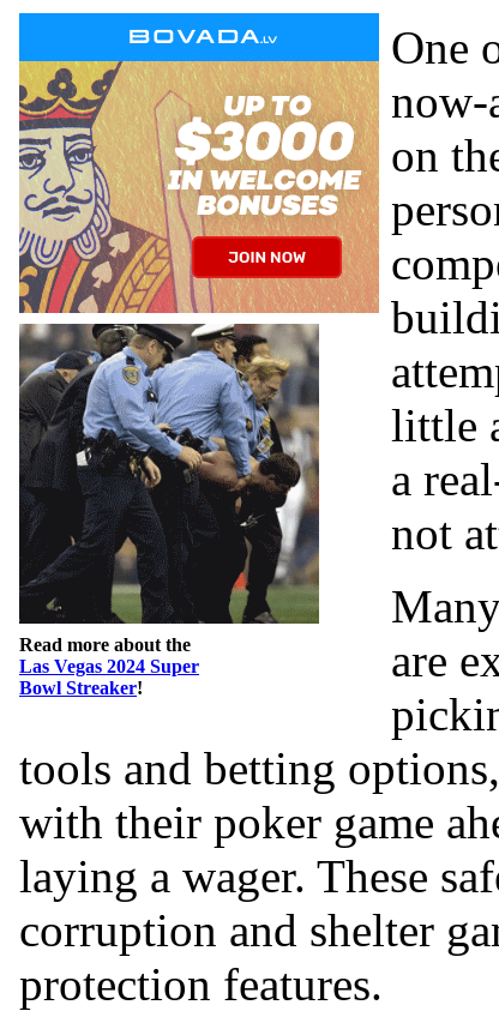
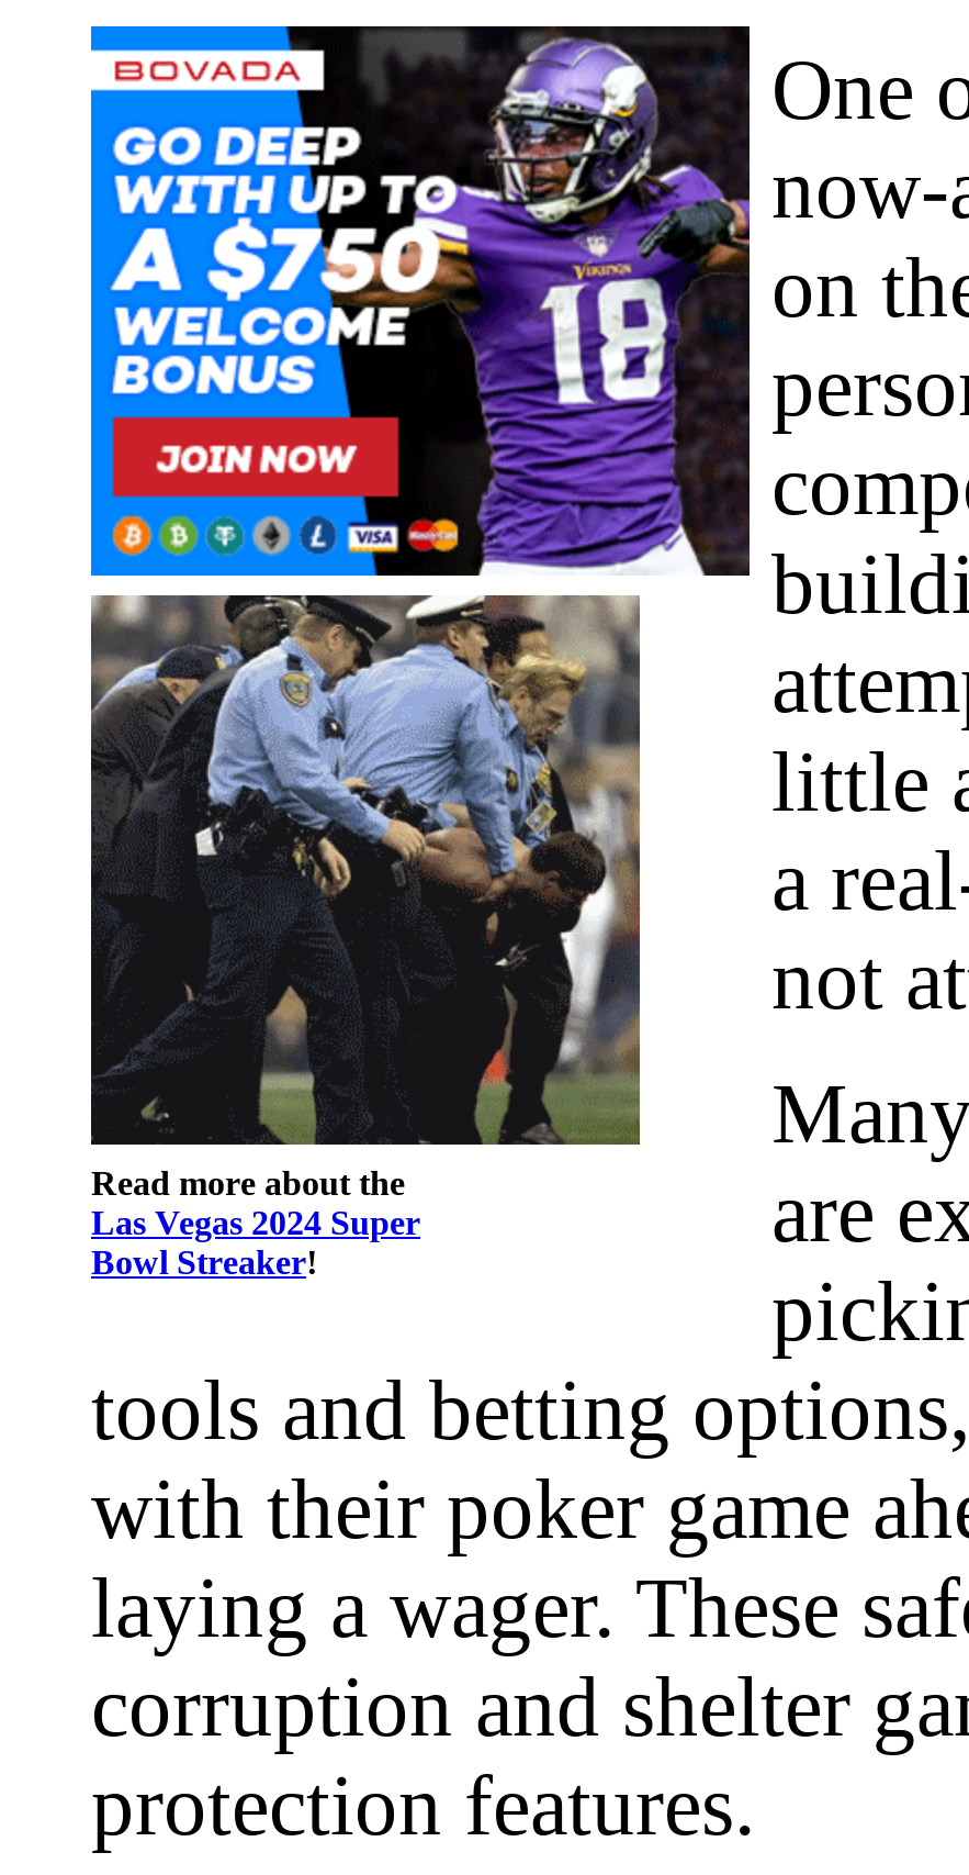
[18,12,380,314] [image] -> [89,24,752,578] [image]

